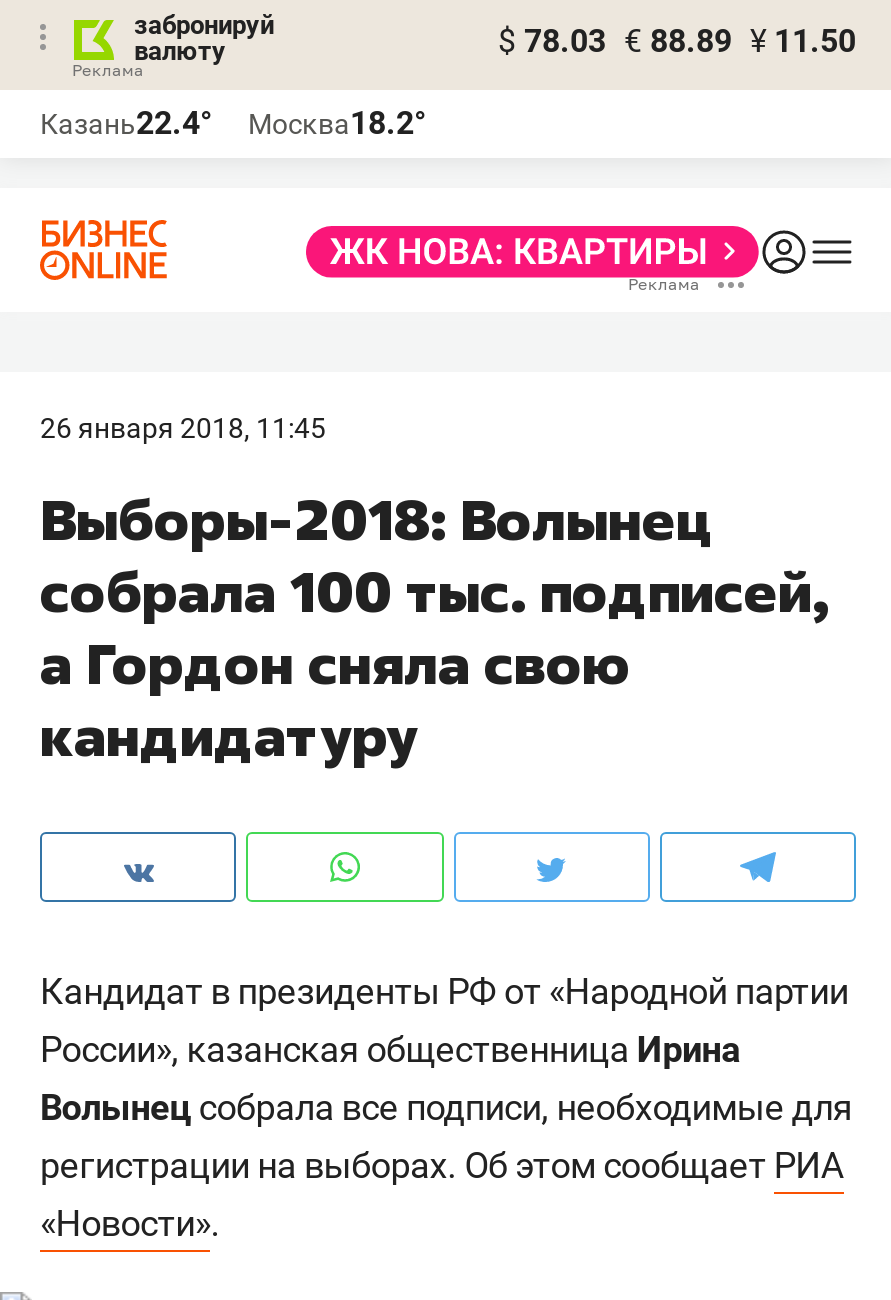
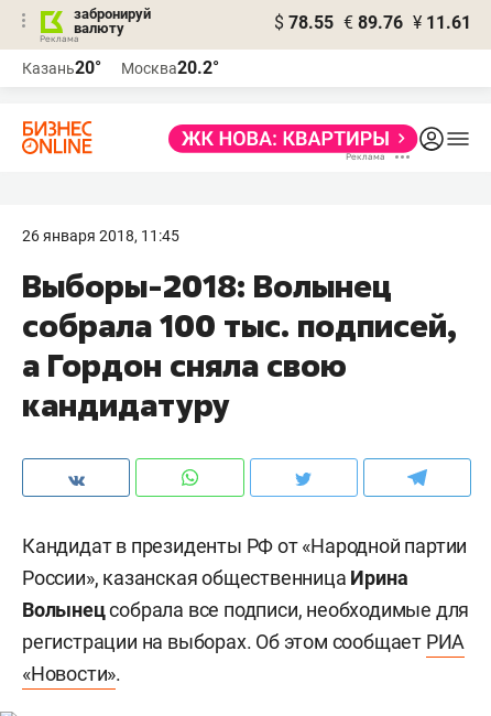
[498,22,856,60] $ 78.03 € 88.89 ¥ 11.50 -> [274,12,471,33] $ 78.55 € 89.76 ¥ 11.61
[40,104,212,142] Казань22.4° -> [22,57,101,78] Казань20°
[248,104,426,142] Москва18.2° -> [121,57,219,78] Москва20.2°

